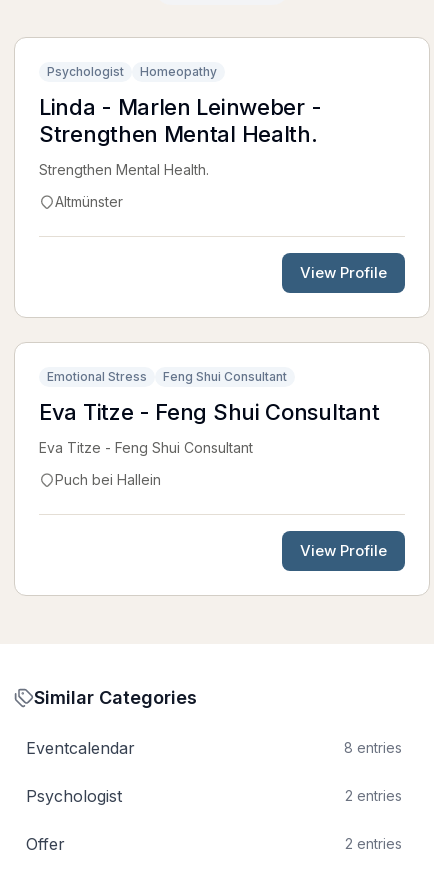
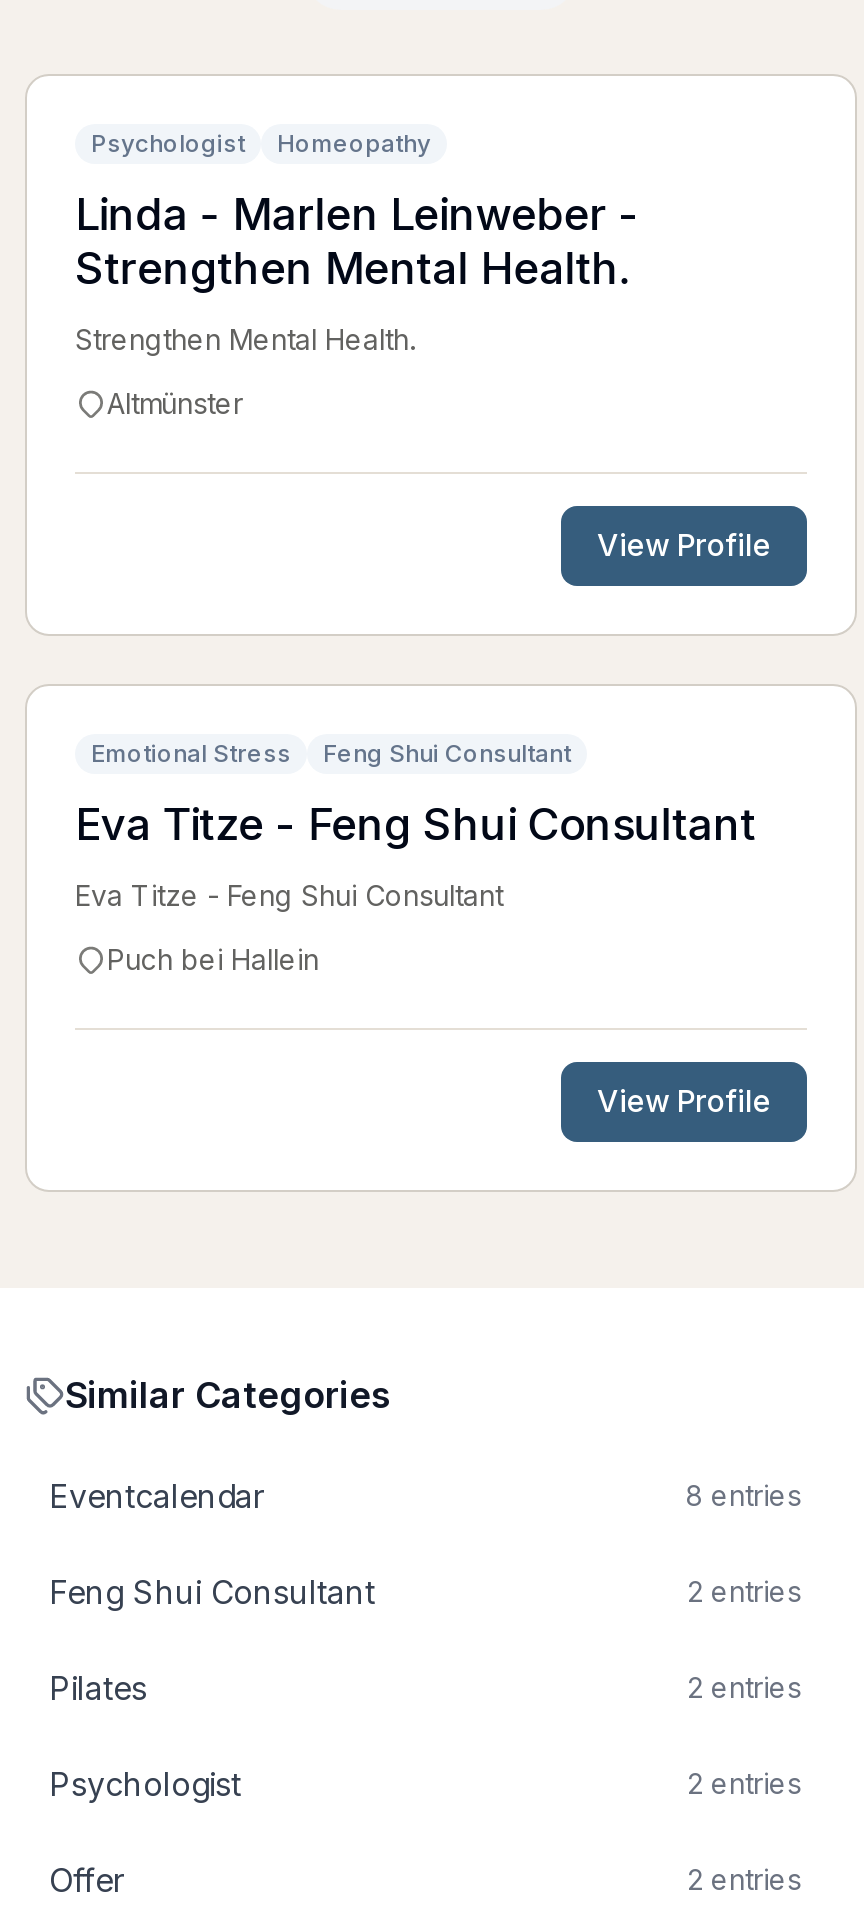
none -> [49,1572,801,1708] Feng Shui Consultant | 2 entries | Pilates | 2 entries

